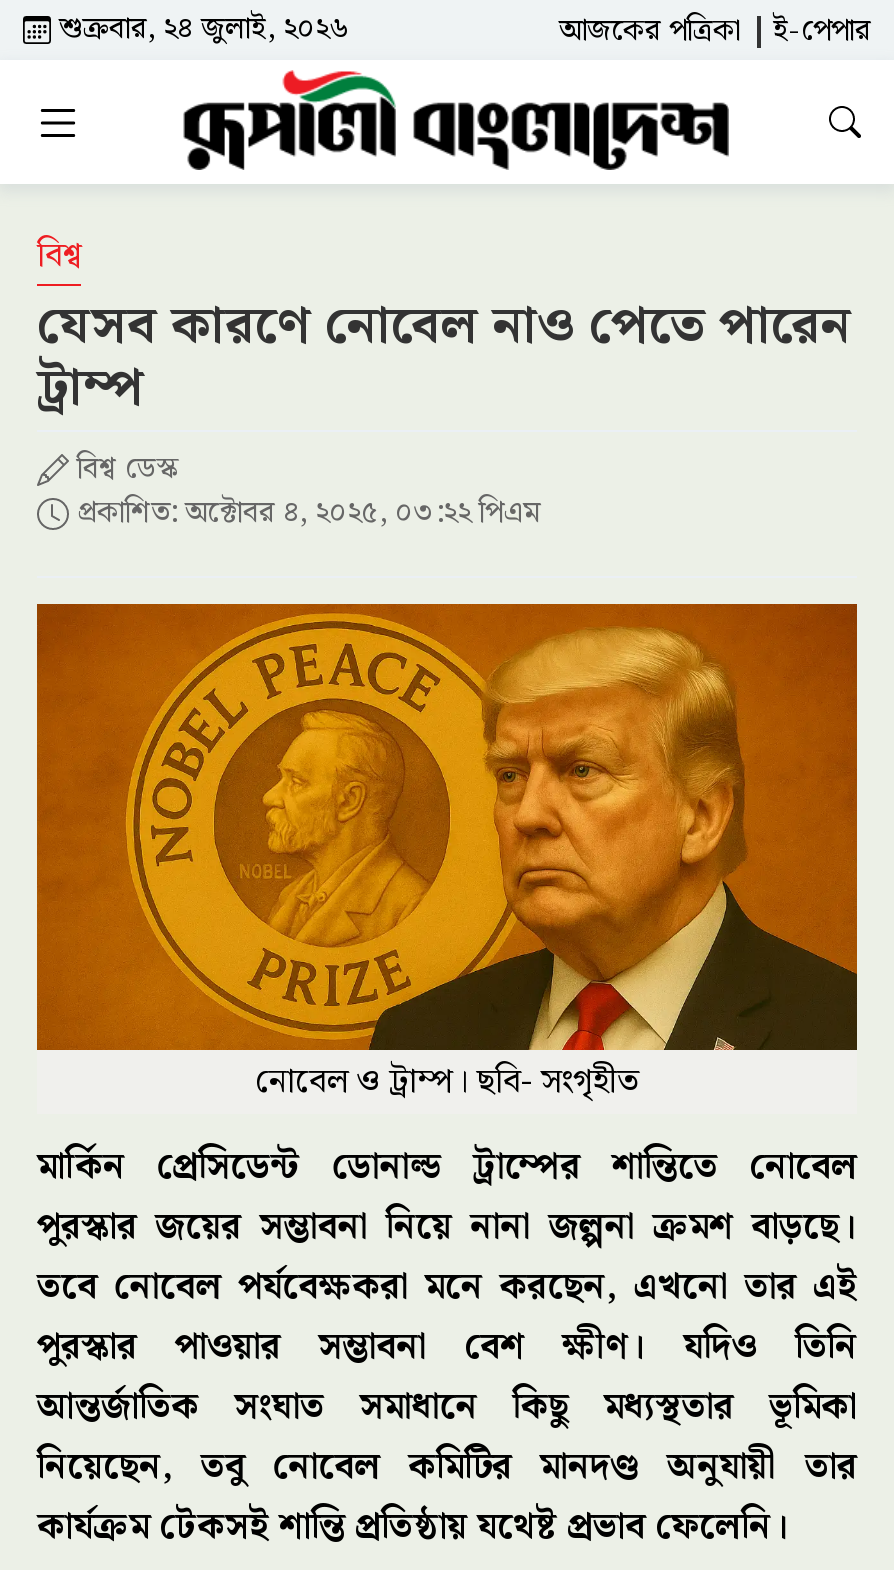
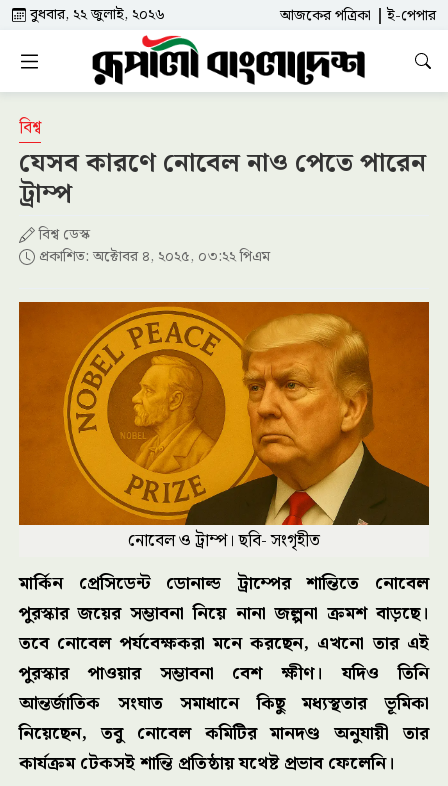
[51,6,349,54] শুক্রবার, ২৪ জুলাই, ২০২৬ -> [26,3,165,27] বুধবার, ২২ জুলাই, ২০২৬

